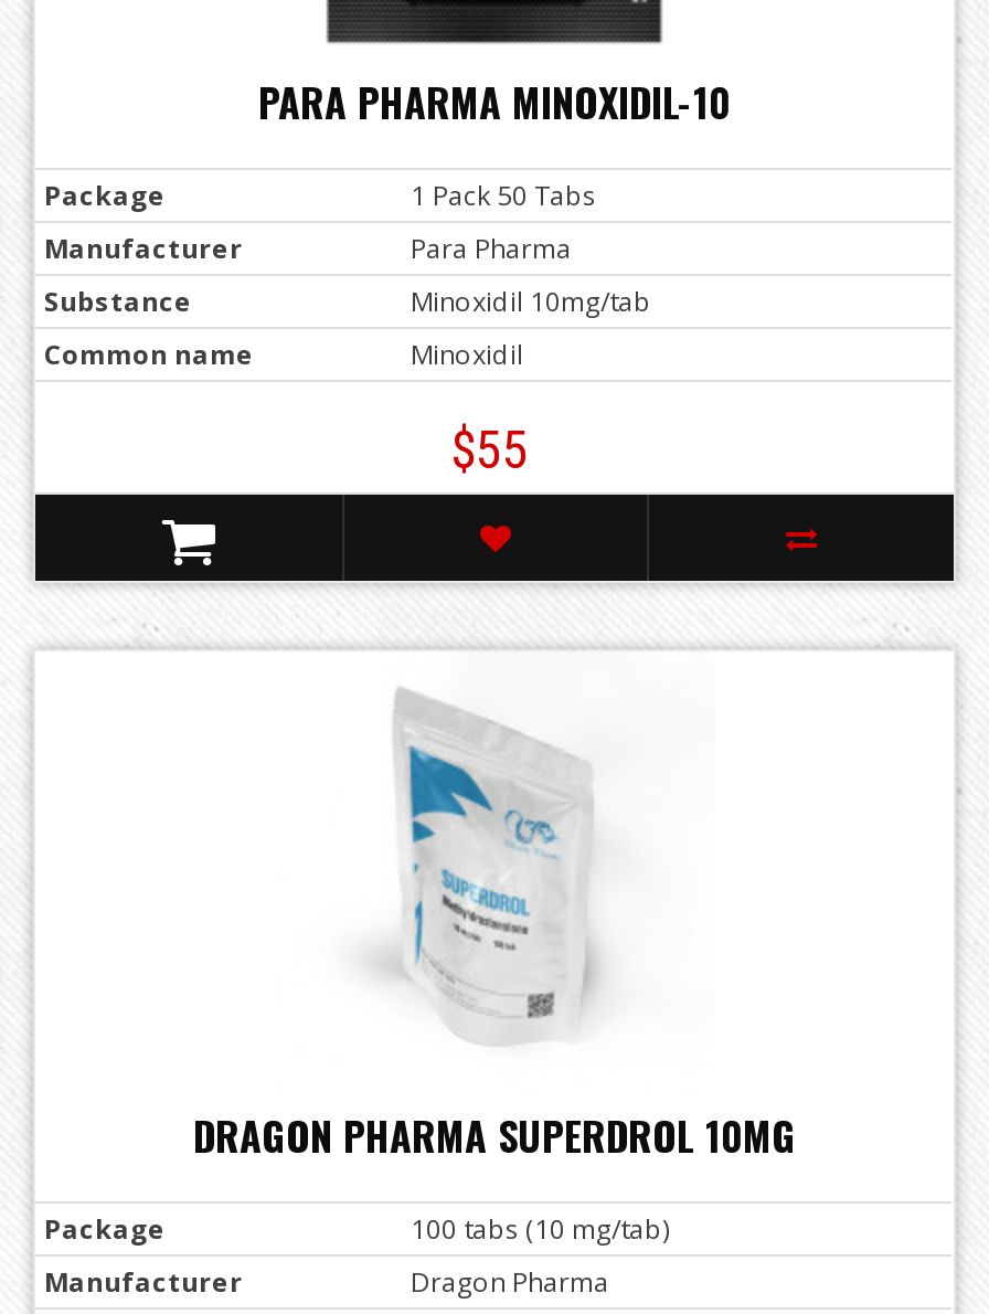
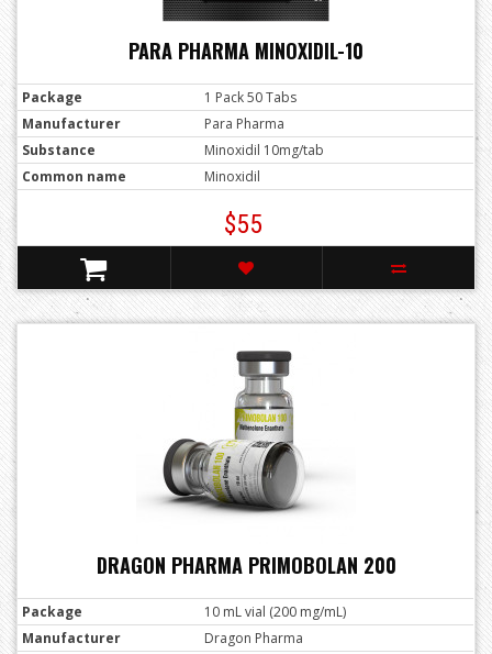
[193,687,796,1164] [image] | DRAGON PHARMA SUPERDROL 10MG -> [96,344,396,580] [image] | DRAGON PHARMA PRIMOBOLAN 200
[411,1211,669,1248] 100 tabs (10 mg/tab) -> [204,603,346,621] 10 mL vial (200 mg/mL)

